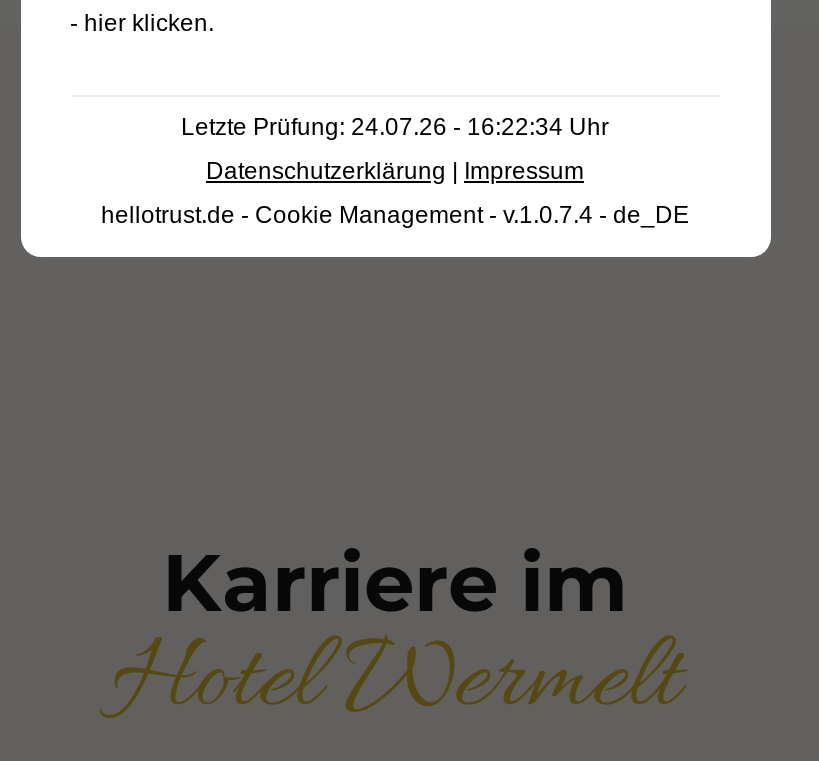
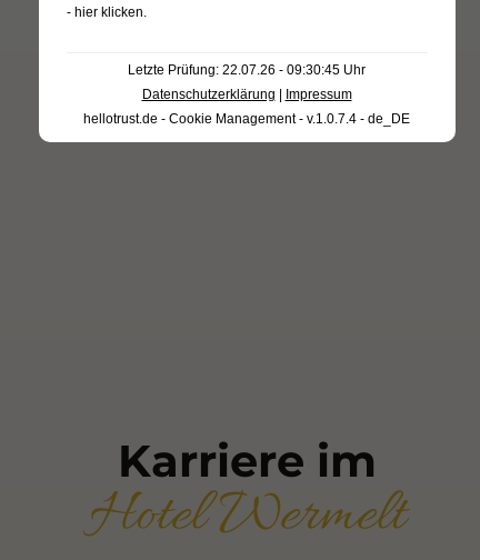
[181,112,609,140] Letzte Prüfung: 24.07.26 - 16:22:34 Uhr -> [128,62,366,78] Letzte Prüfung: 22.07.26 - 09:30:45 Uhr

